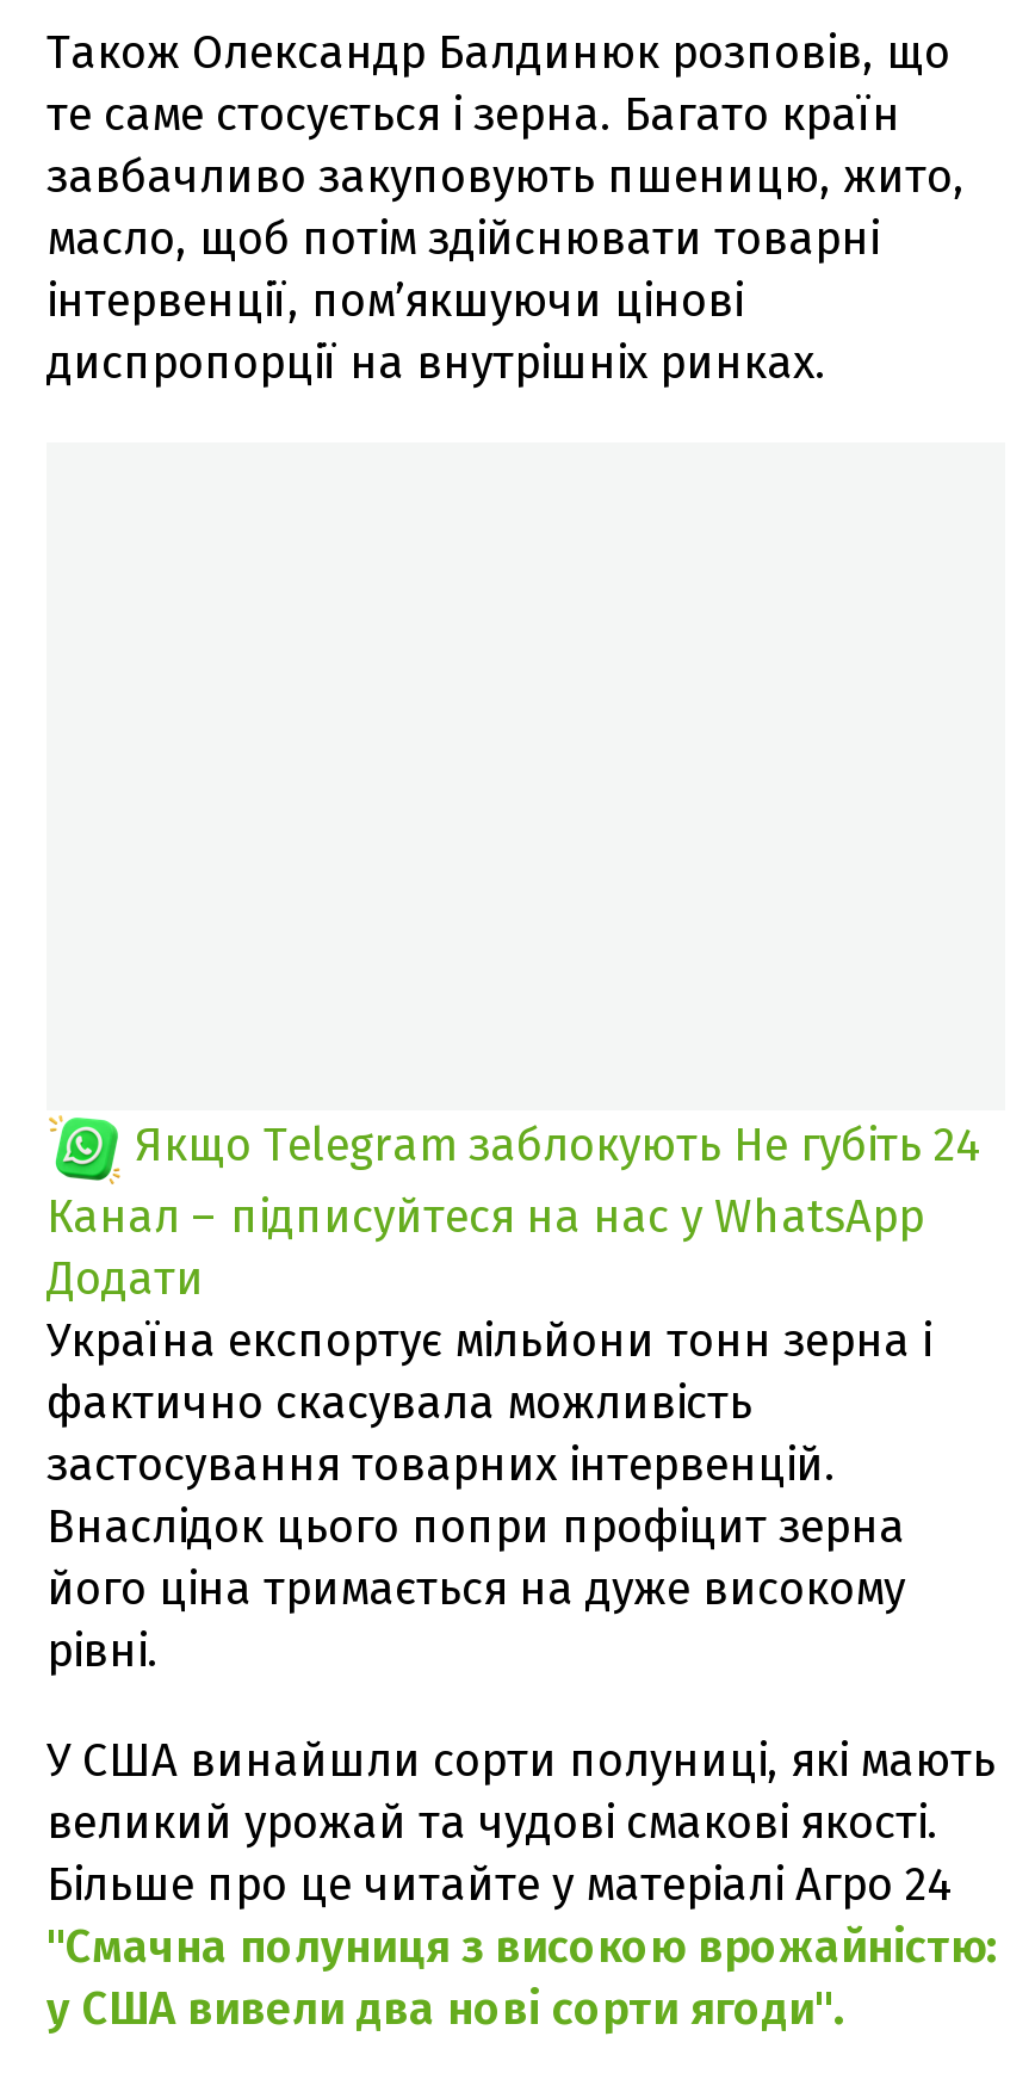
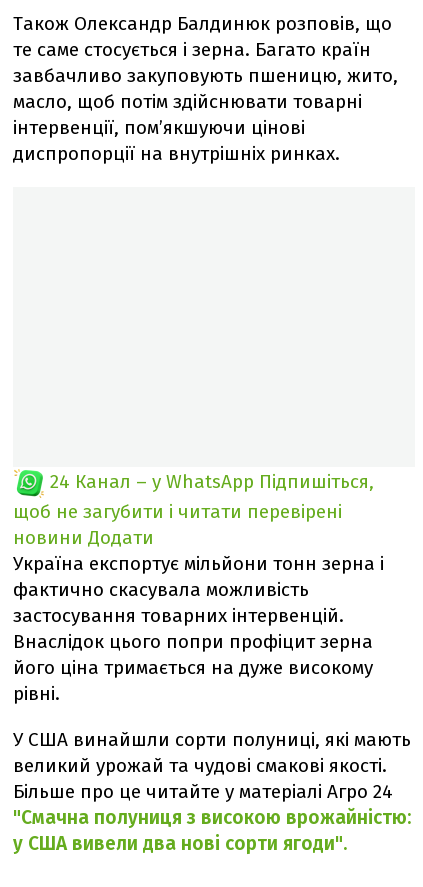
[47,1117,981,1305] Якщо Telegram заблокують Не губіть 24 | Канал – підписуйтеся на нас у WhatsApp | Додати -> [13,470,374,549] 24 Канал – у WhatsApp Підпишіться, | щоб не загубити і читати перевірені | новини Додати

